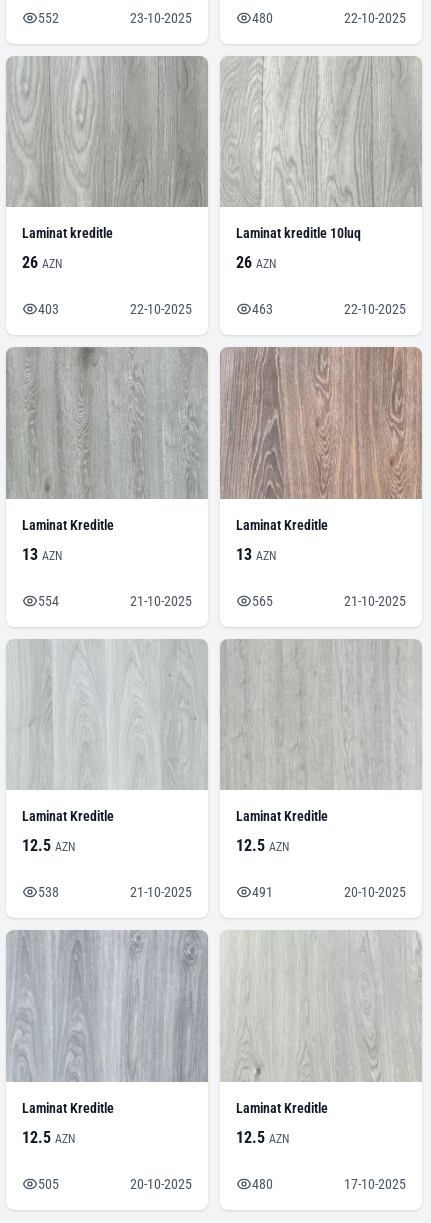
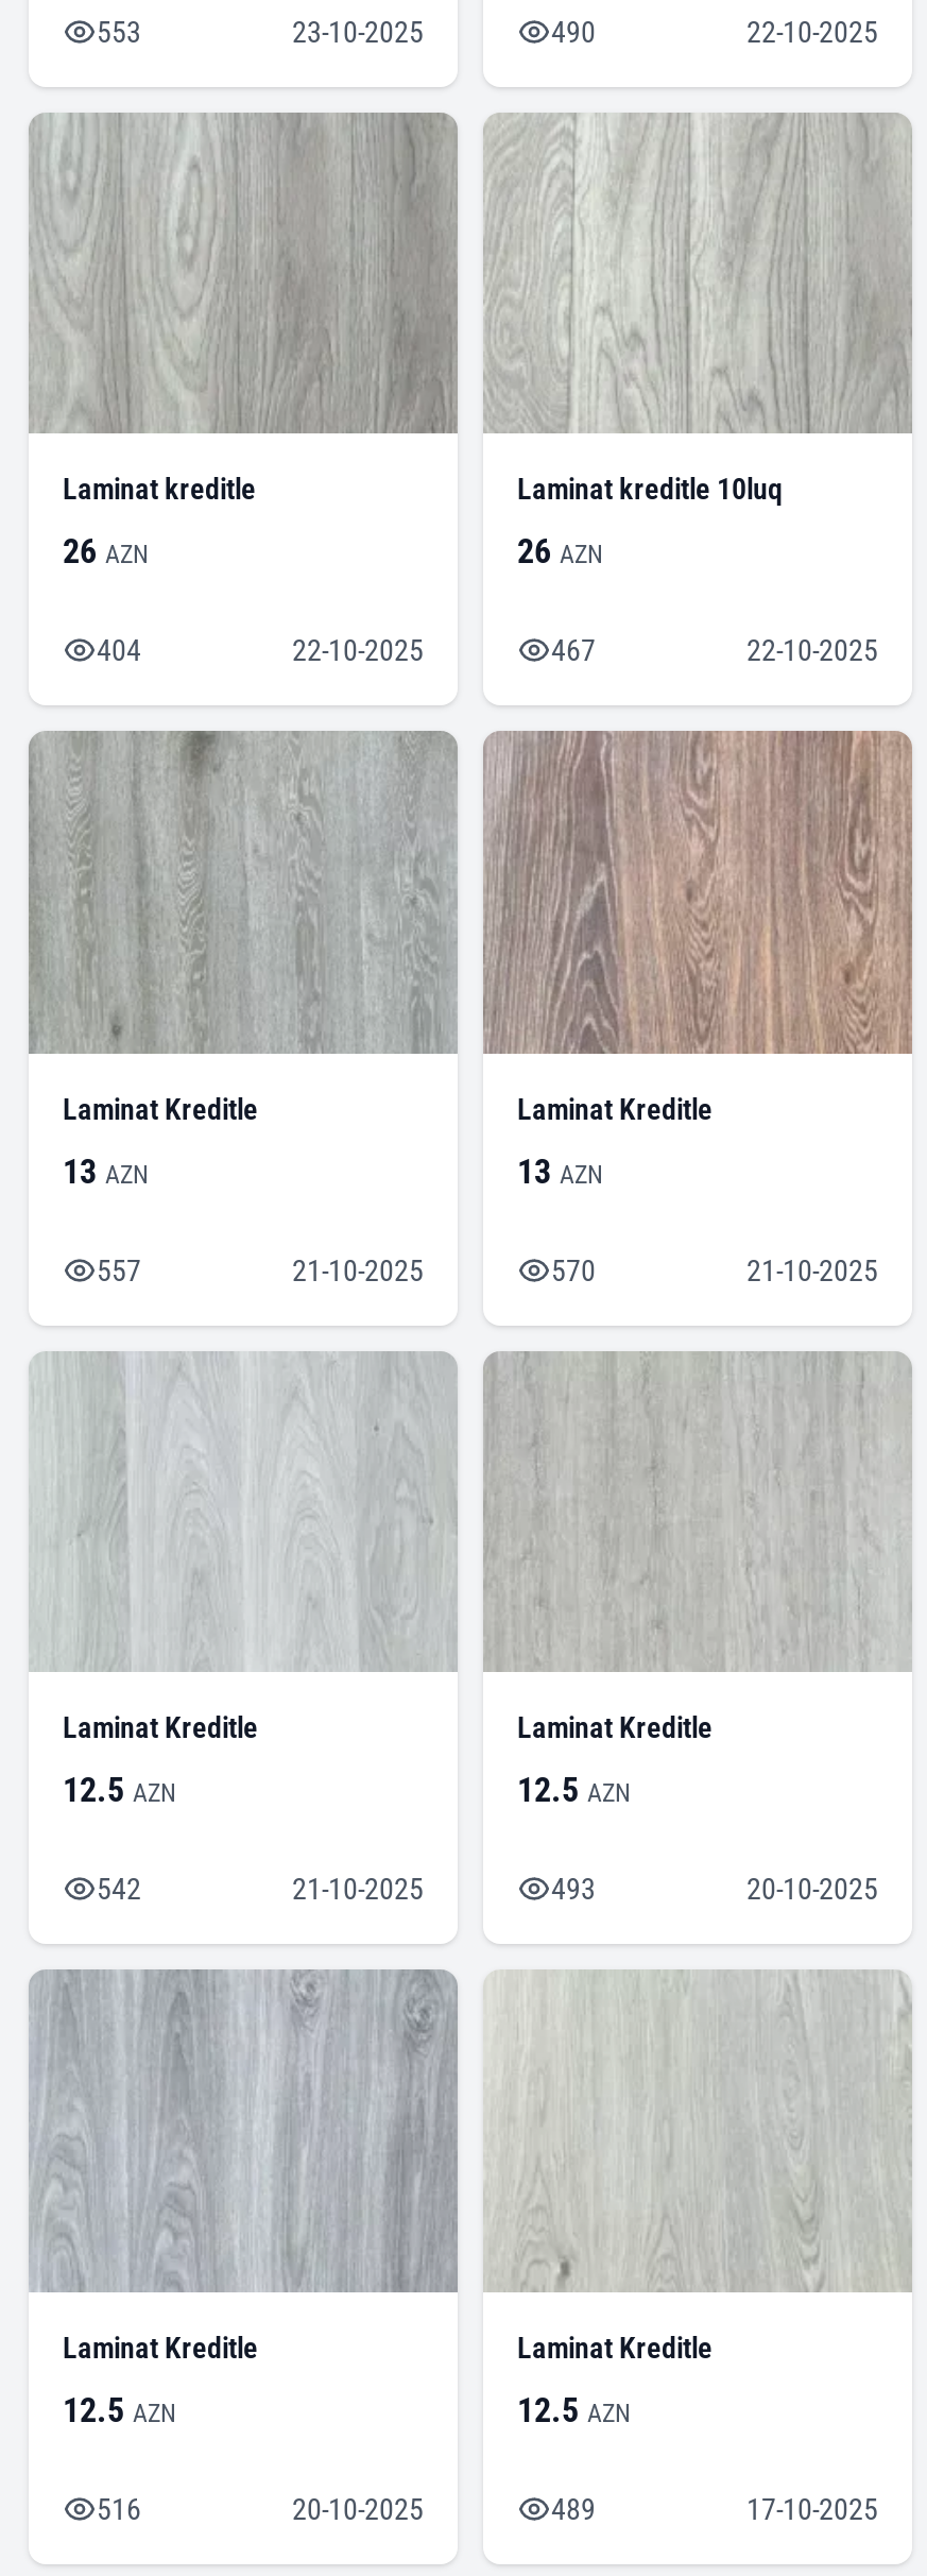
[38,9,59,25] 552 -> [97,14,141,48] 553
[252,9,273,25] 480 -> [551,14,596,48] 490
[38,301,59,317] 403 -> [97,633,141,667] 404
[252,301,273,317] 463 -> [551,633,596,667] 467
[38,592,59,608] 554 -> [97,1252,141,1286] 557
[252,592,273,608] 565 -> [551,1252,596,1286] 570
[38,884,59,900] 538 -> [97,1872,141,1906] 542
[252,884,273,900] 491 -> [551,1872,596,1906] 493
[38,1175,59,1191] 505 -> [97,2491,141,2525] 516
[252,1175,273,1191] 480 -> [551,2491,596,2525] 489

